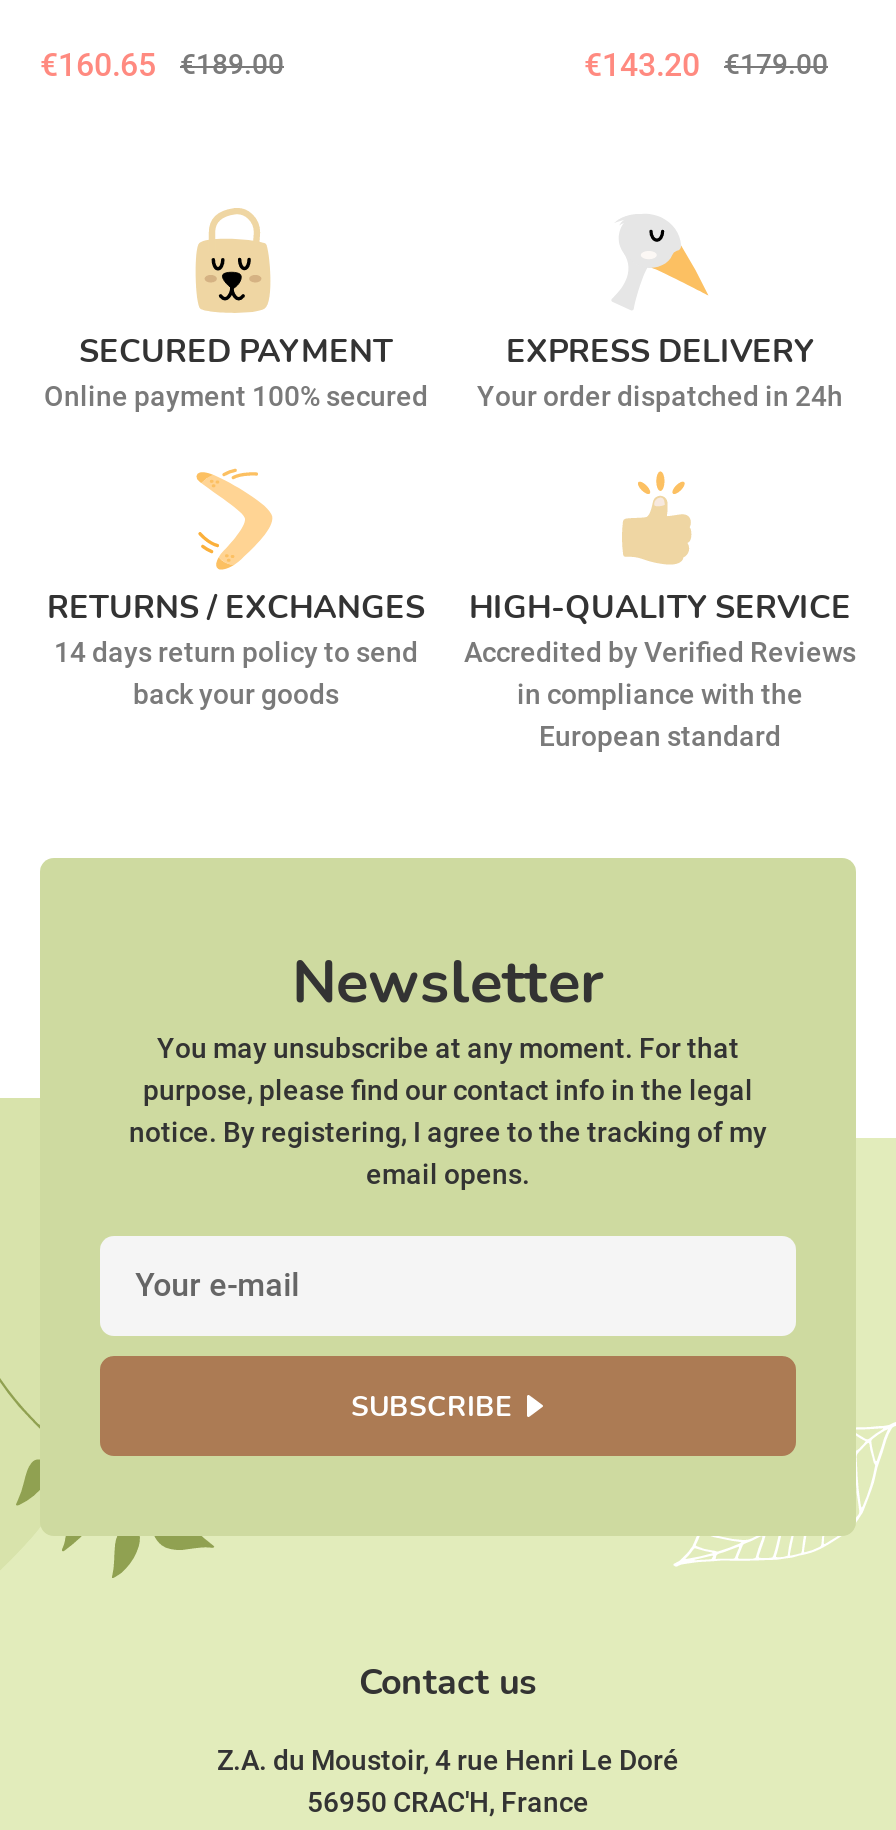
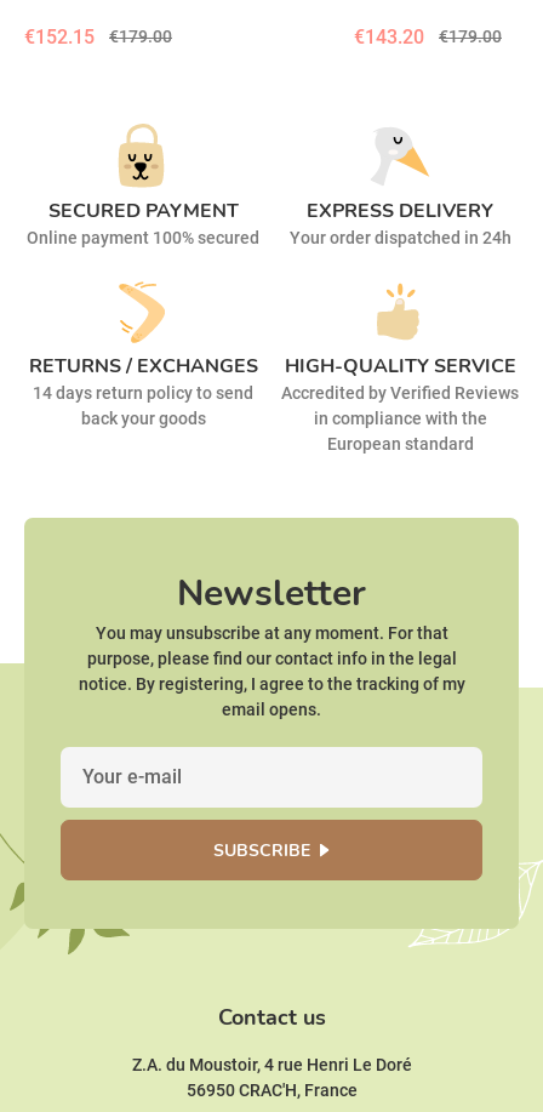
[40,45,284,83] €160.65 | €189.00 -> [24,25,172,48] €152.15 | €179.00

